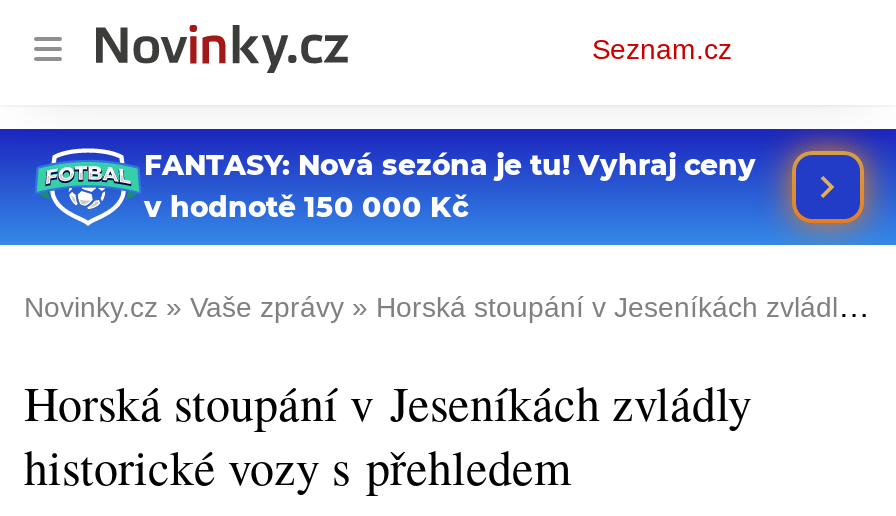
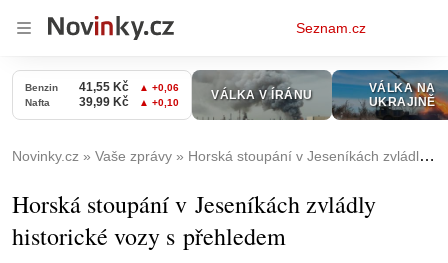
[6,127,890,247] [image] -> [3,68,445,125] [image]

